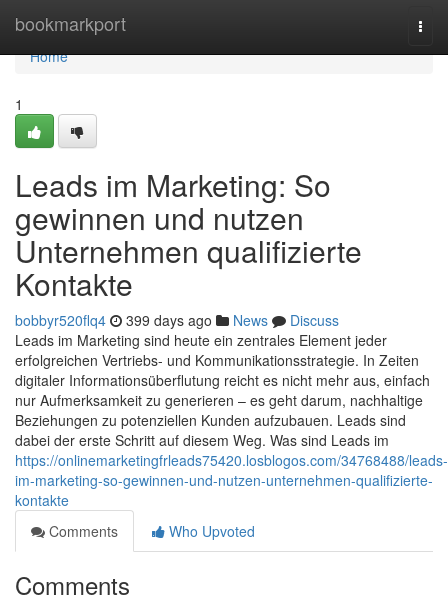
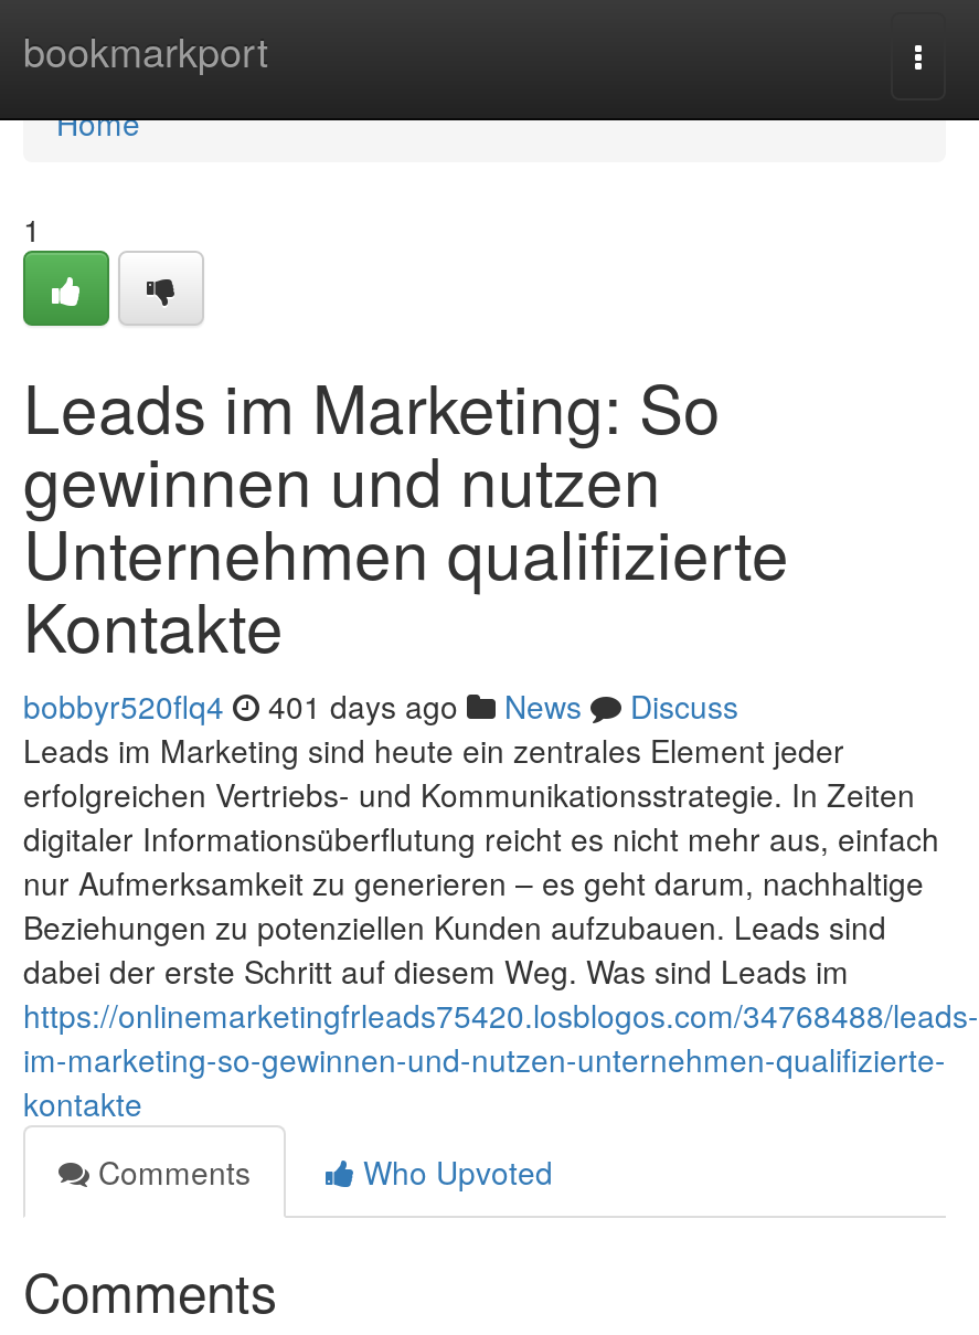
[15,310,339,330] bobbyr520flq4 399 days ago News Discuss -> [23,684,738,728] bobbyr520flq4 401 days ago News Discuss

